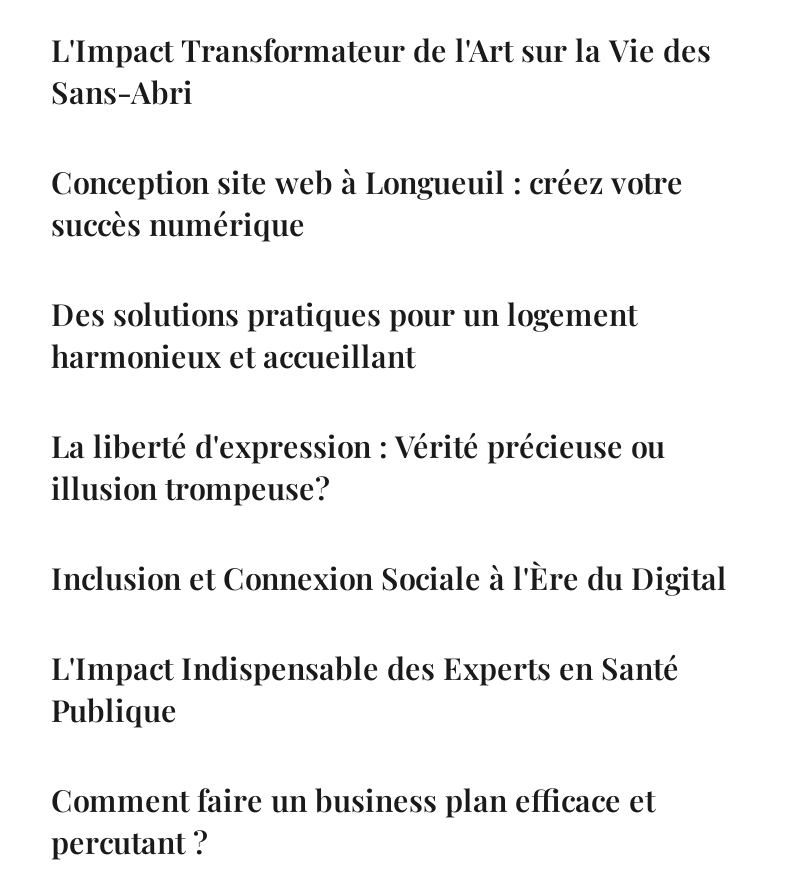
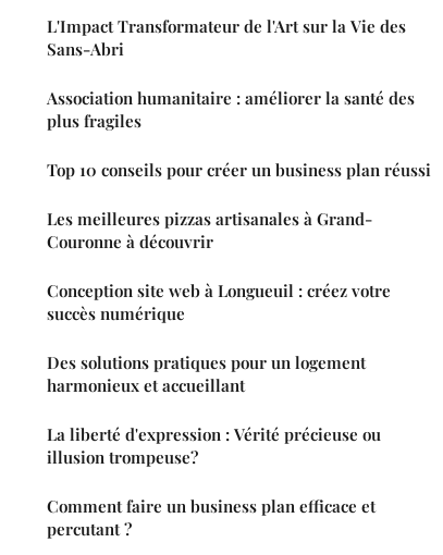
none -> [47,87,431,252] Association humanitaire : améliorer la santé des | plus fragiles | Top 10 conseils pour créer un business plan réussi | Les meilleures pizzas artisanales à Grand- | Couronne à découvrir
moved [51,162,683,508] -> [47,280,391,468]: Conception site web à Longueuil : créez votre | succès numérique | Des solutions pratiques pour un logement | harmonieux et accueillant | La liberté d'expression : Vérité précieuse ou | illusion trompeuse?
[51,558,727,730] Inclusion et Connexion Sociale à l'Ère du Digital | L'Impact Indispensable des Experts en Santé | Publique -> none

